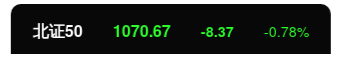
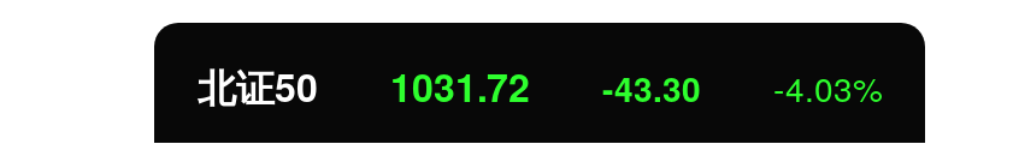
[112,19,170,42] 1070.67 -> [390,60,530,115] 1031.72
[200,21,233,41] -8.37 -> [602,65,701,113] -43.30
[263,21,308,41] -0.78% -> [773,65,882,113] -4.03%

